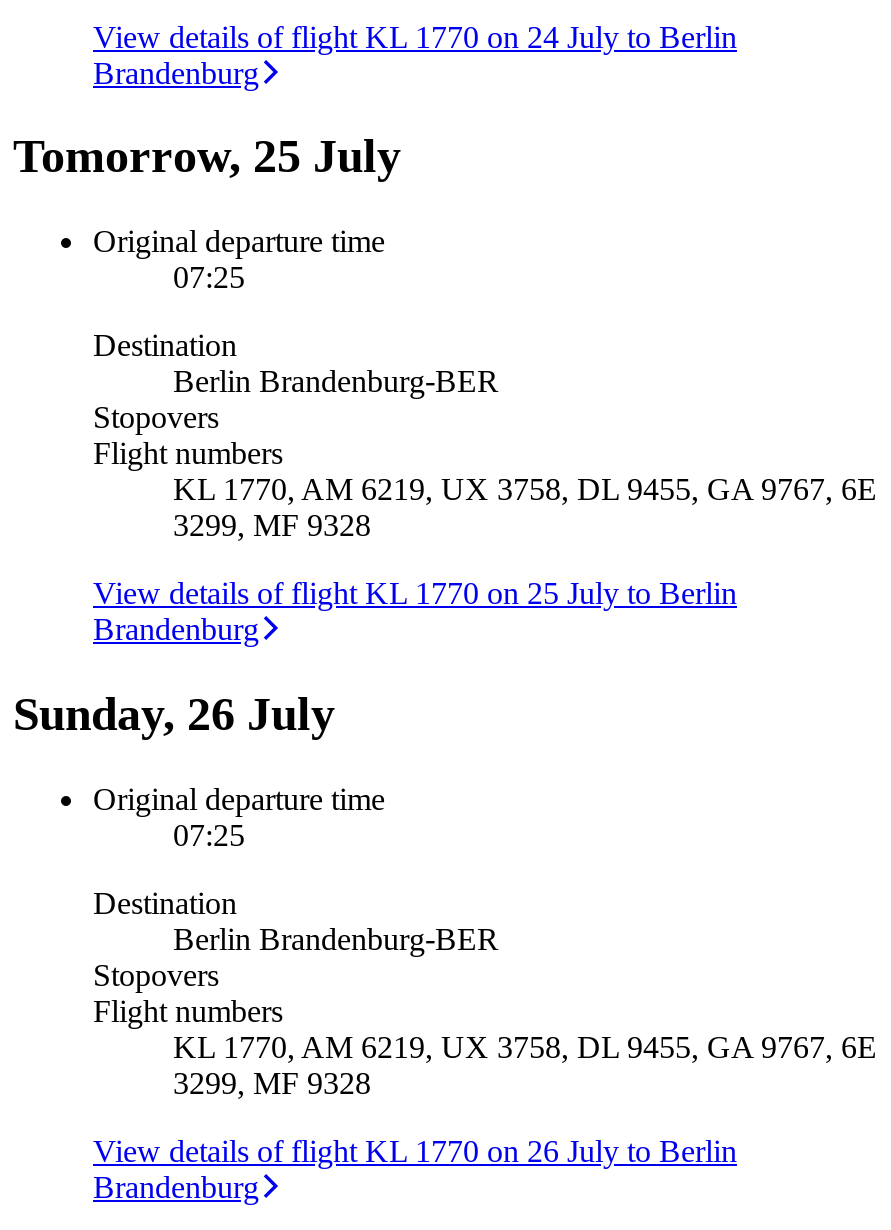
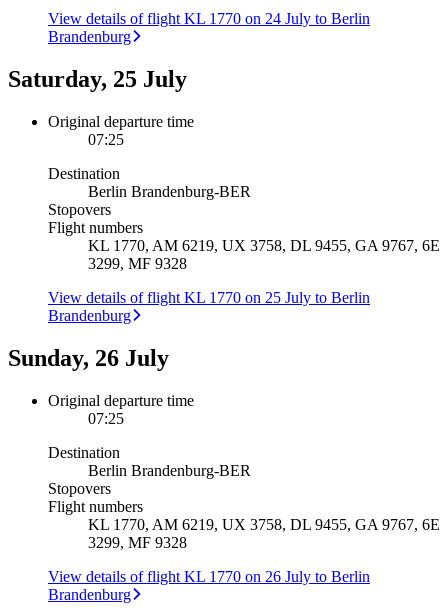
[13,131,401,183] Tomorrow, 25 July -> [8,66,187,92] Saturday, 25 July

